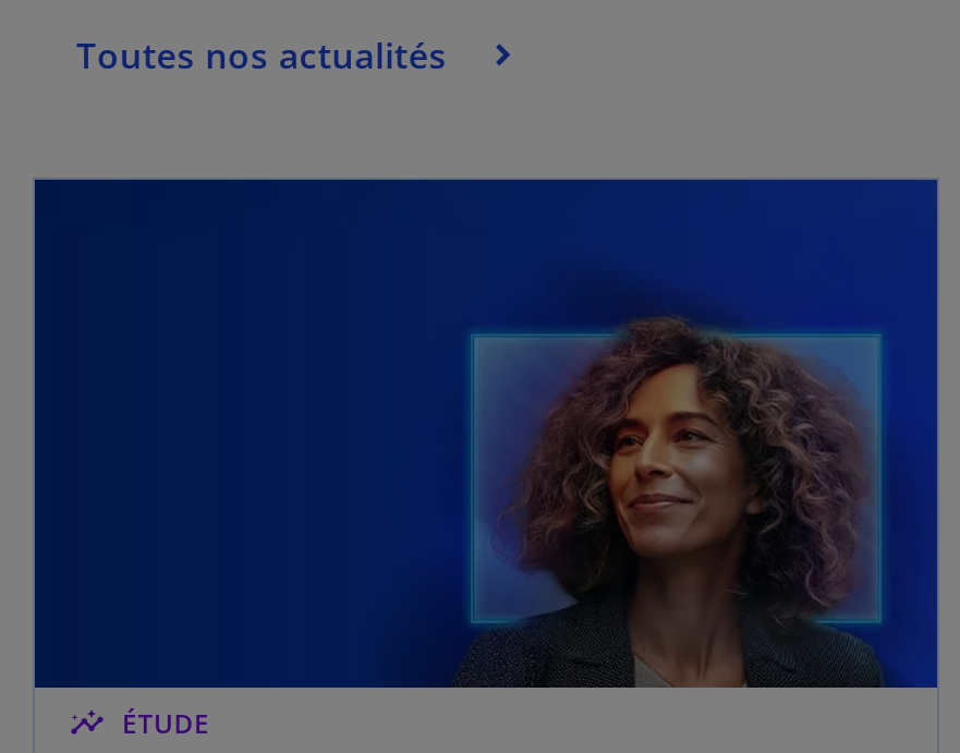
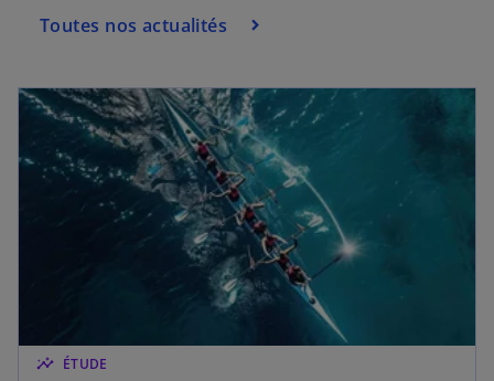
[35,178,939,690] [image] -> [18,87,476,347] [image]

